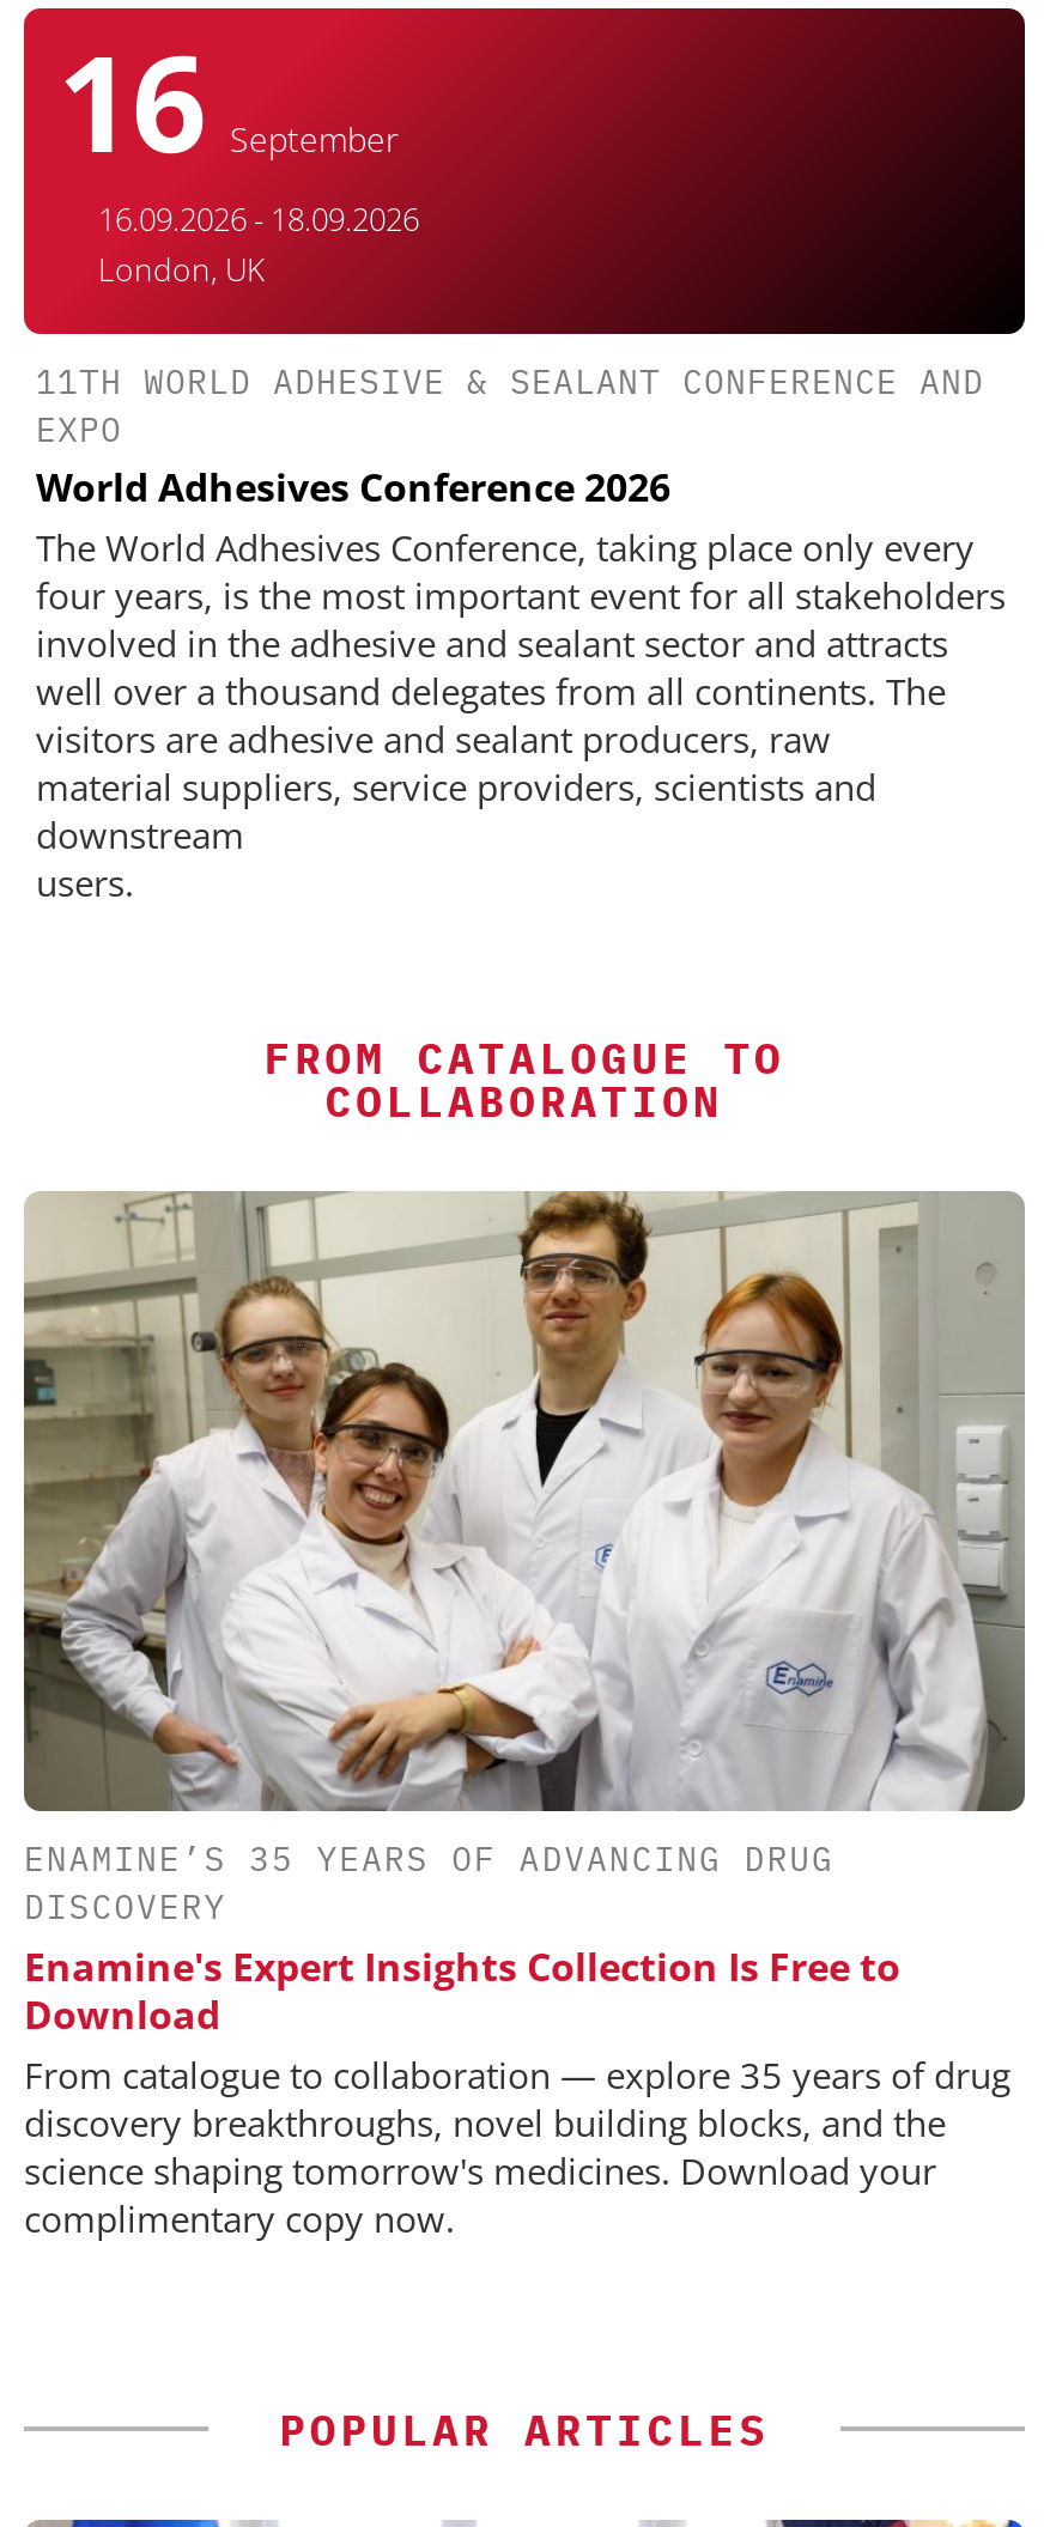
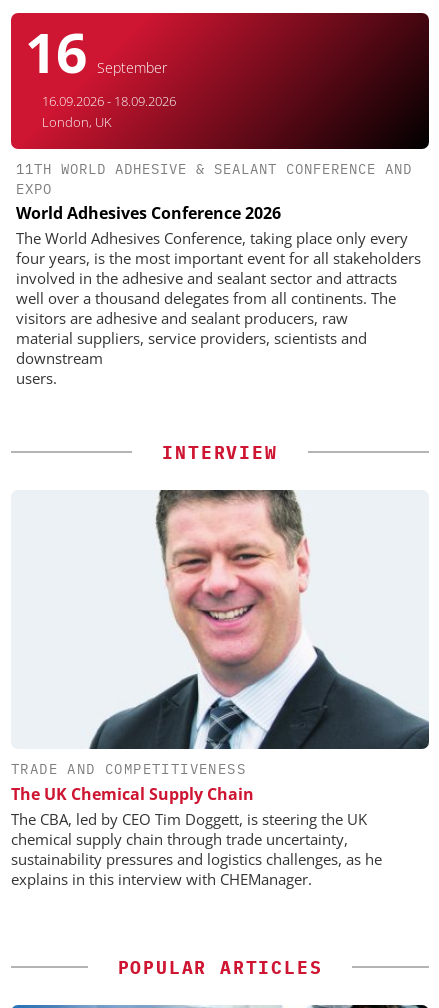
[264,1031,785,1129] FROM CATALOGUE TO | COLLABORATION -> [162,441,278,464] INTERVIEW
[22,1191,1027,2241] [image] | ENAMINE’S 35 YEARS OF ADVANCING DRUG | DISCOVERY | Enamine's Expert Insights Collection Is Free to | Download | From catalogue to collaboration — explore 35 years of drug | discovery breakthroughs, novel building blocks, and the | science shaping tomorrow's medicines. Download your | complimentary copy now. -> [11,489,429,889] [image] | TRADE AND COMPETITIVENESS | The UK Chemical Supply Chain | The CBA, led by CEO Tim Doggett, is steering the UK | chemical supply chain through trade uncertainty, | sustainability pressures and logistics challenges, as he | explains in this interview with CHEManager.

